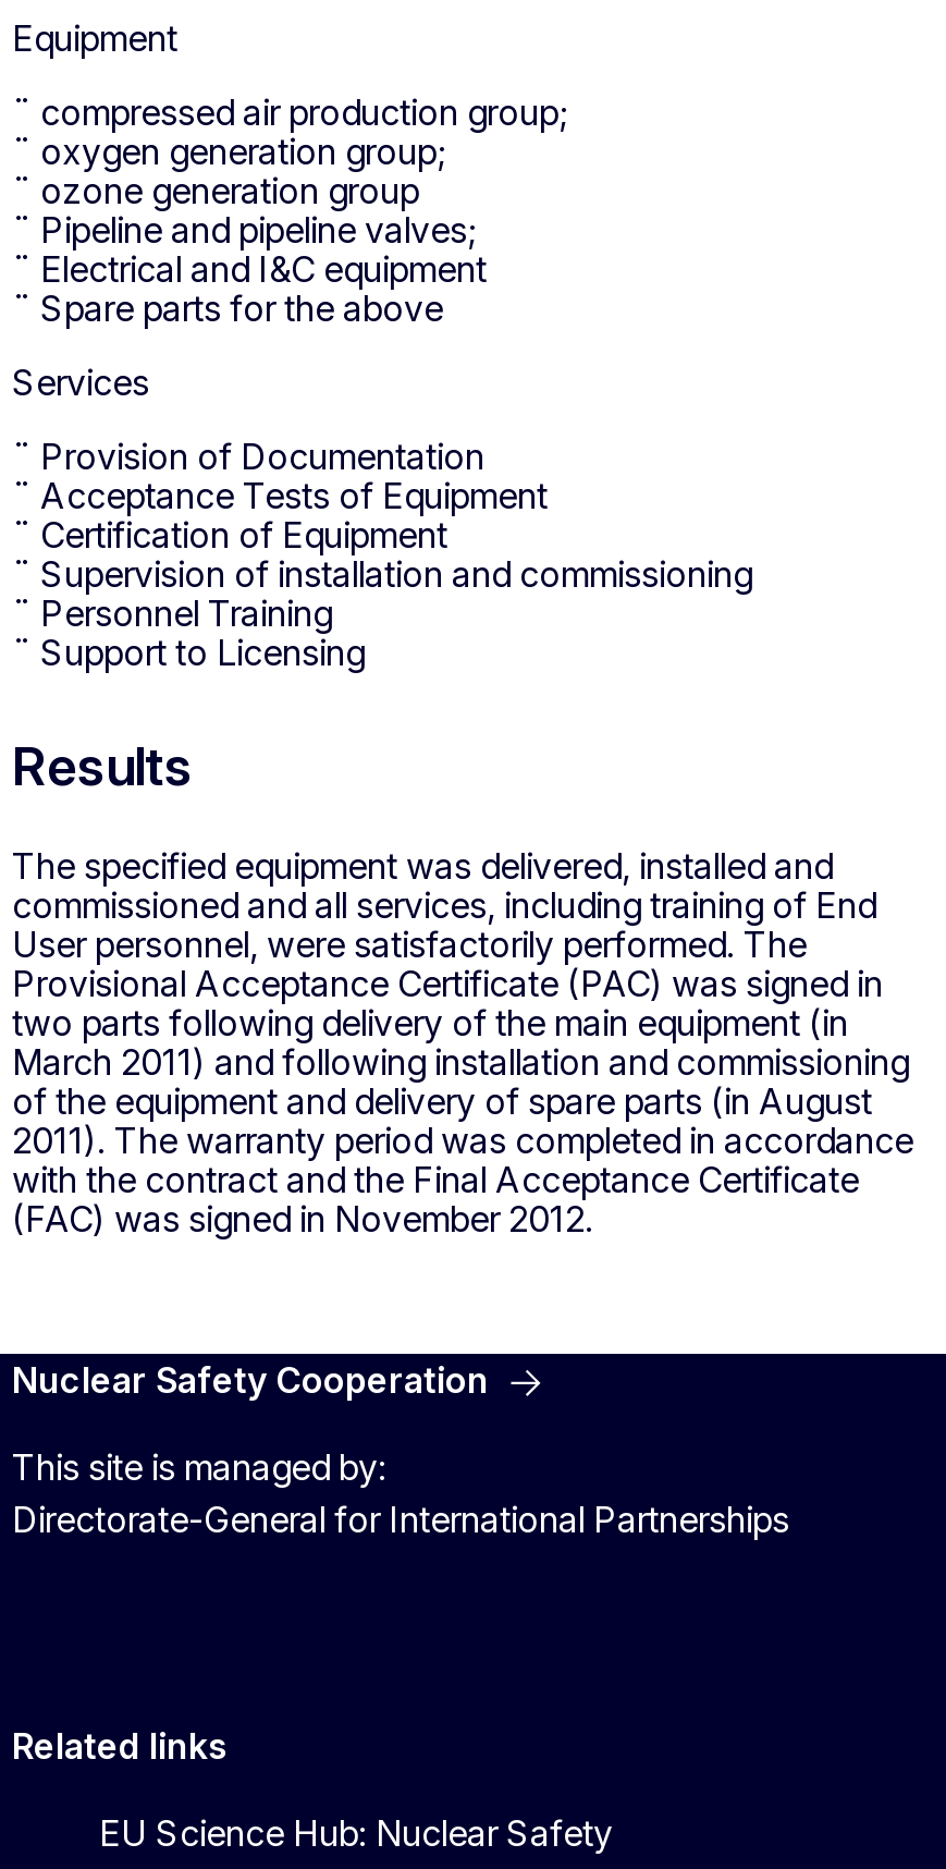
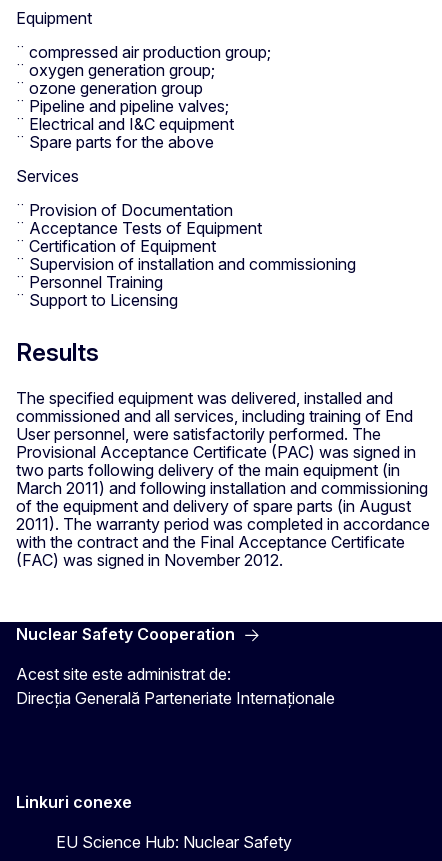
[12,1445,789,1541] This site is managed by: | Directorate-General for International Partnerships -> [16,664,335,708] Acest site este administrat de: | Direcția Generală Parteneriate Internaționale
[12,1724,228,1768] Related links -> [16,792,132,812] Linkuri conexe

